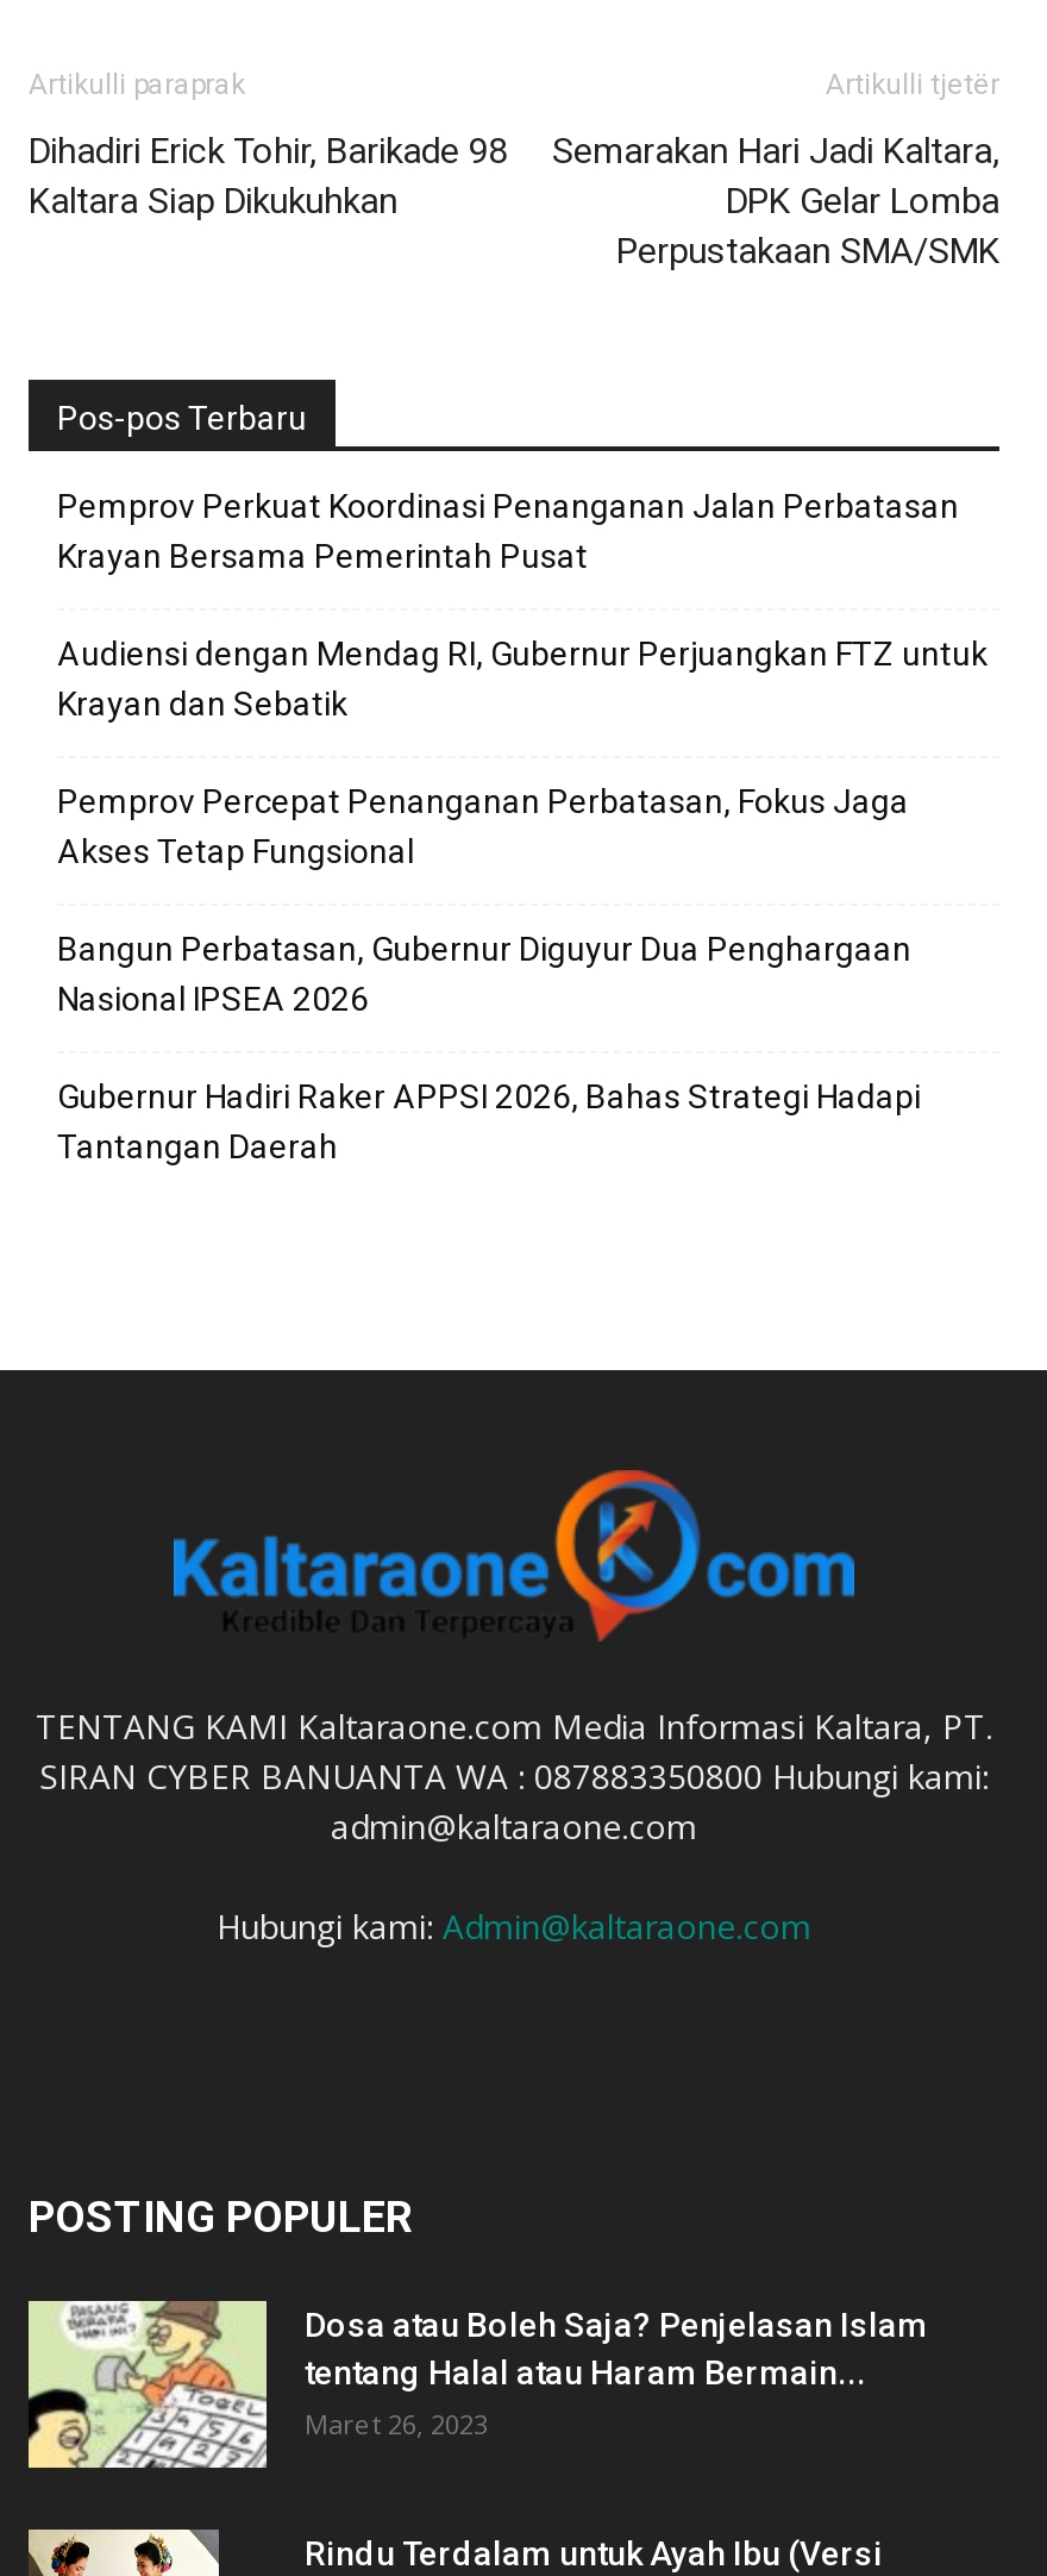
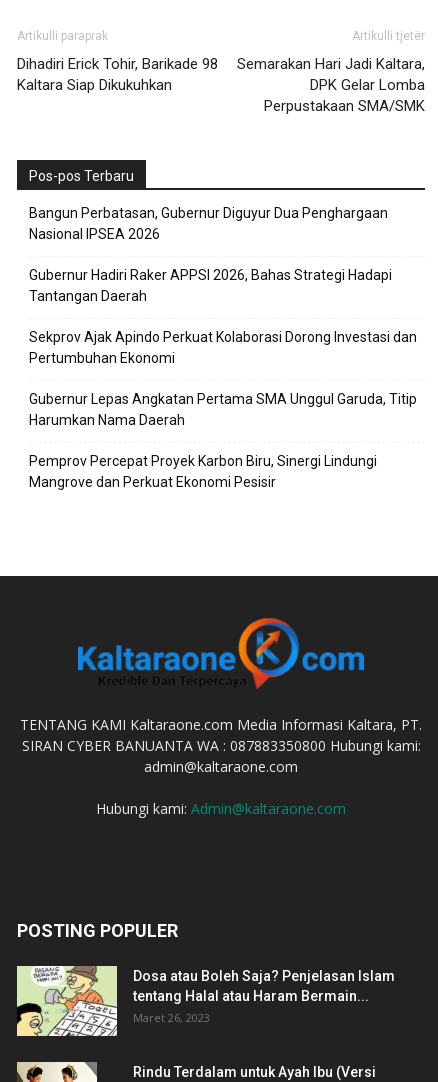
[57,488,988,871] Pemprov Perkuat Koordinasi Penanganan Jalan Perbatasan | Krayan Bersama Pemerintah Pusat | Audiensi dengan Mendag RI, Gubernur Perjuangkan FTZ untuk | Krayan dan Sebatik | Pemprov Percepat Penanganan Perbatasan, Fokus Jaga | Akses Tetap Fungsional -> none
moved [57,931,921,1166] -> [29,205,392,304]: Bangun Perbatasan, Gubernur Diguyur Dua Penghargaan | Nasional IPSEA 2026 | Gubernur Hadiri Raker APPSI 2026, Bahas Strategi Hadapi | Tantangan Daerah
none -> [29,329,417,490] Sekprov Ajak Apindo Perkuat Kolaborasi Dorong Investasi dan | Pertumbuhan Ekonomi | Gubernur Lepas Angkatan Pertama SMA Unggul Garuda, Titip | Harumkan Nama Daerah | Pemprov Percepat Proyek Karbon Biru, Sinergi Lindungi | Mangrove dan Perkuat Ekonomi Pesisir

